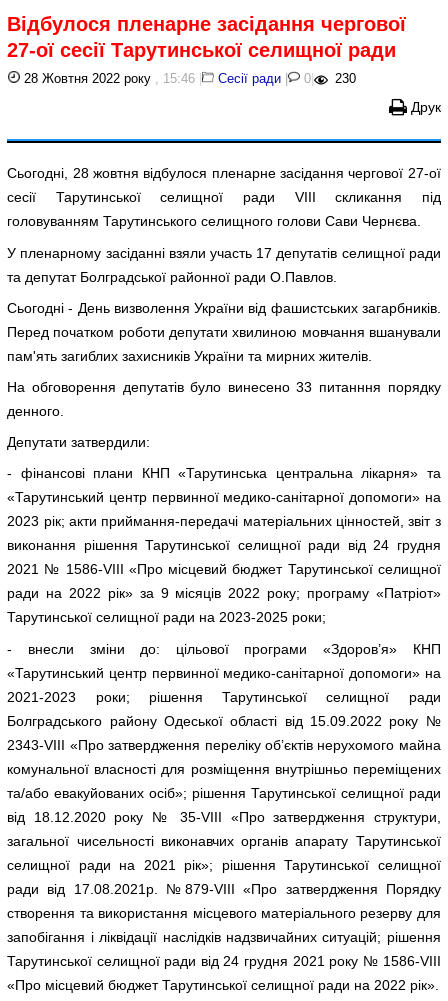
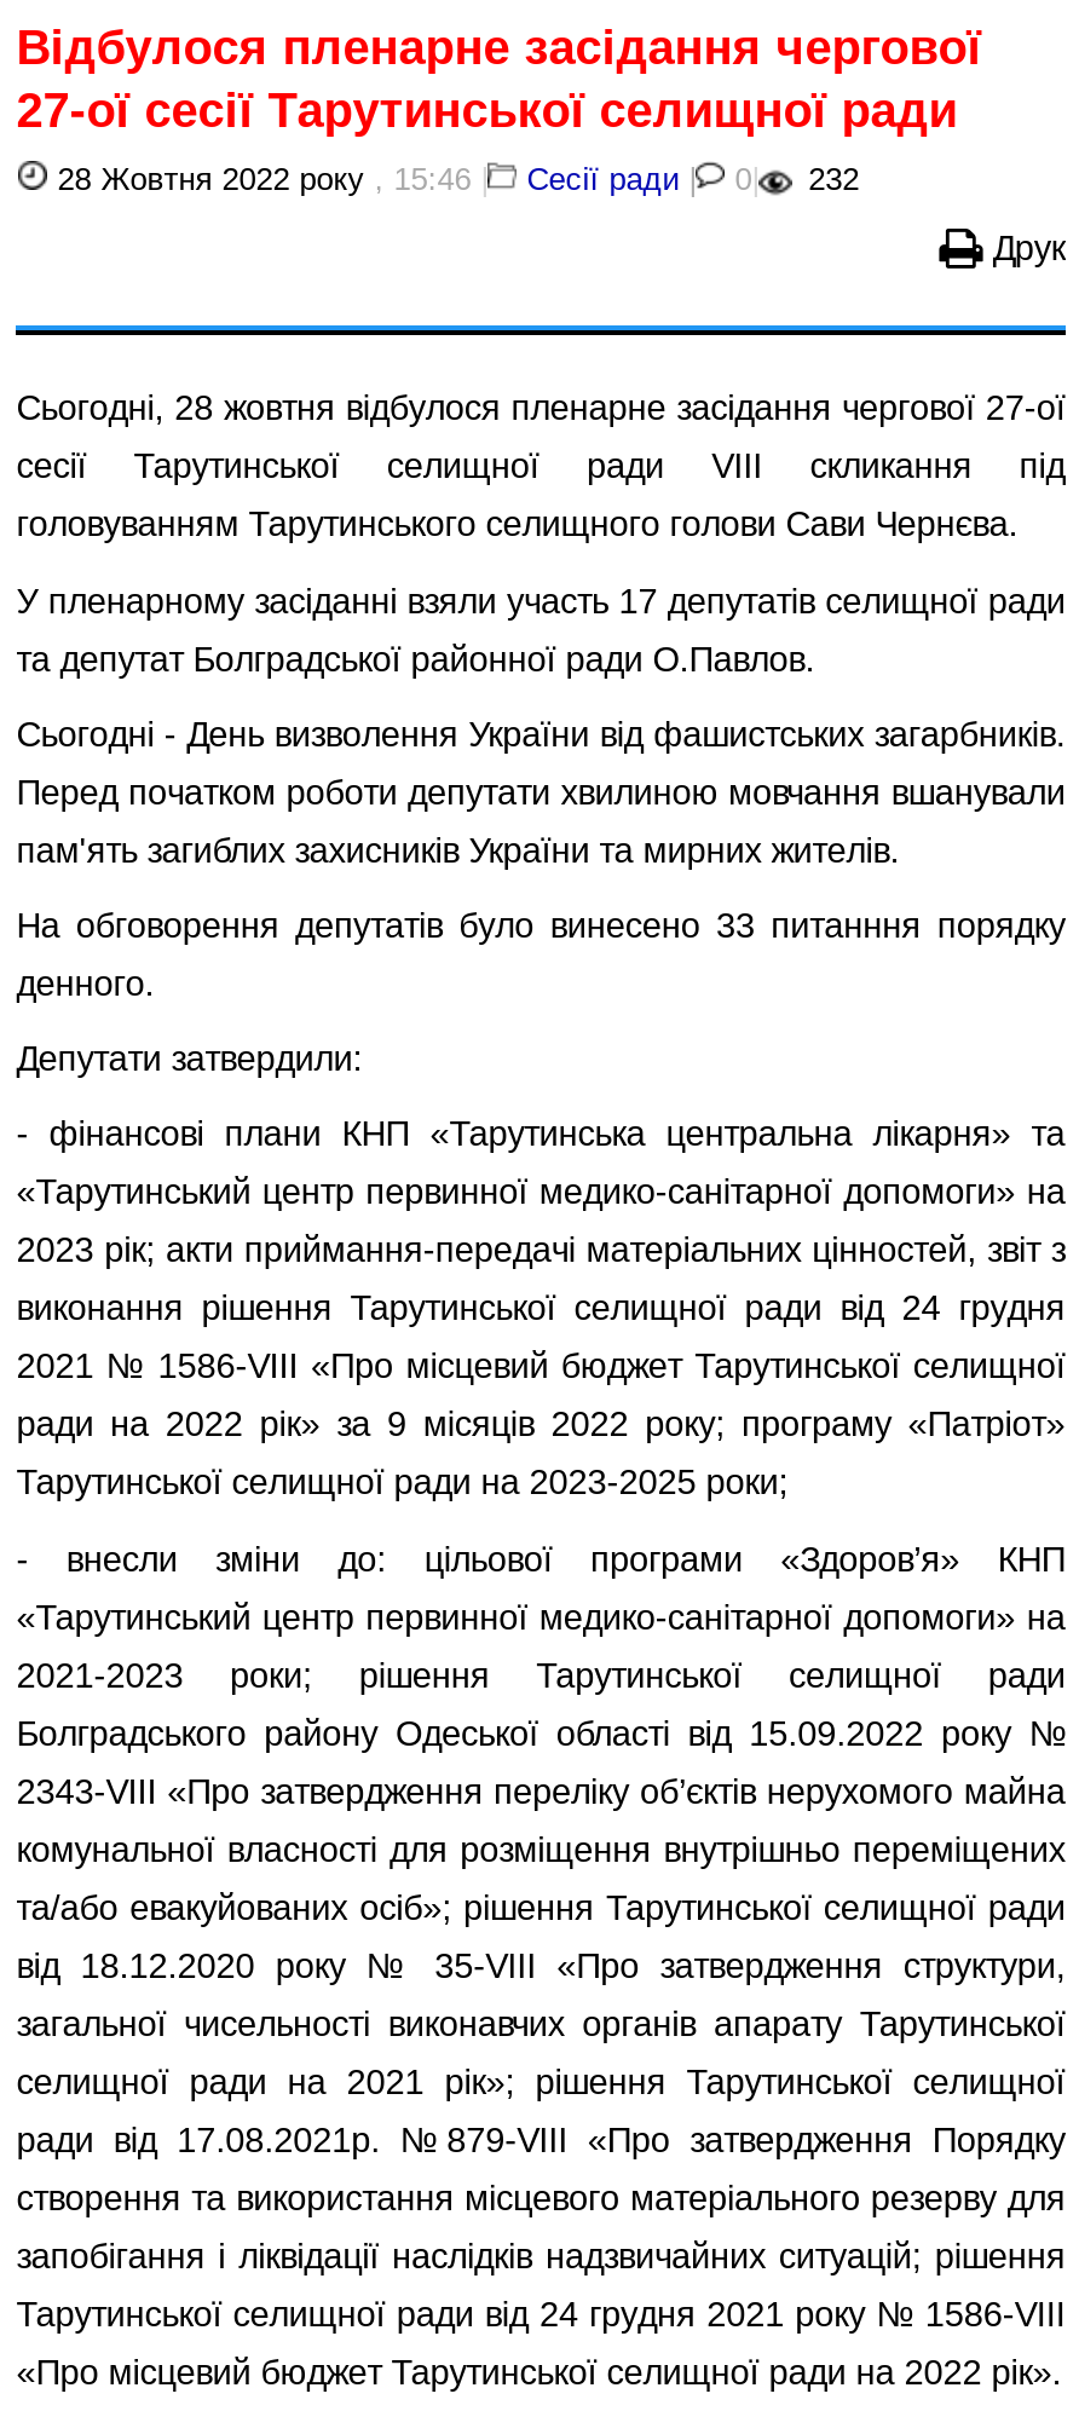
[335,71,356,86] 230 -> [809,162,859,198] 232

